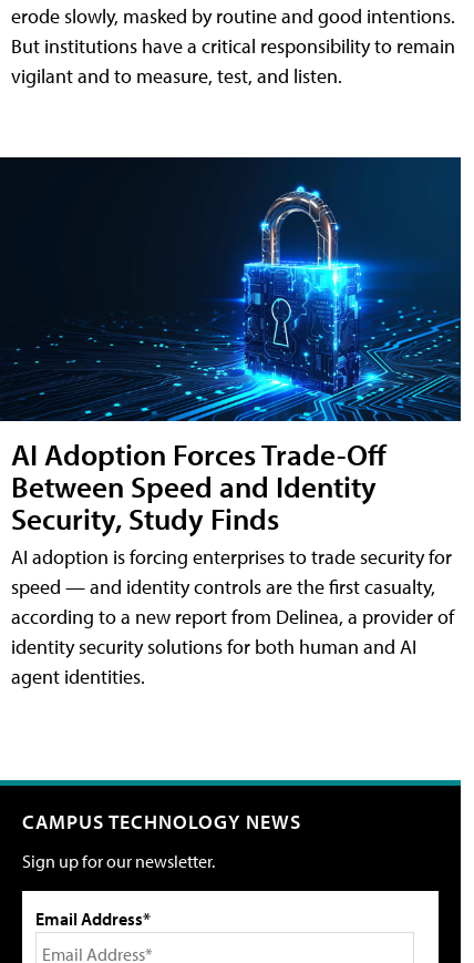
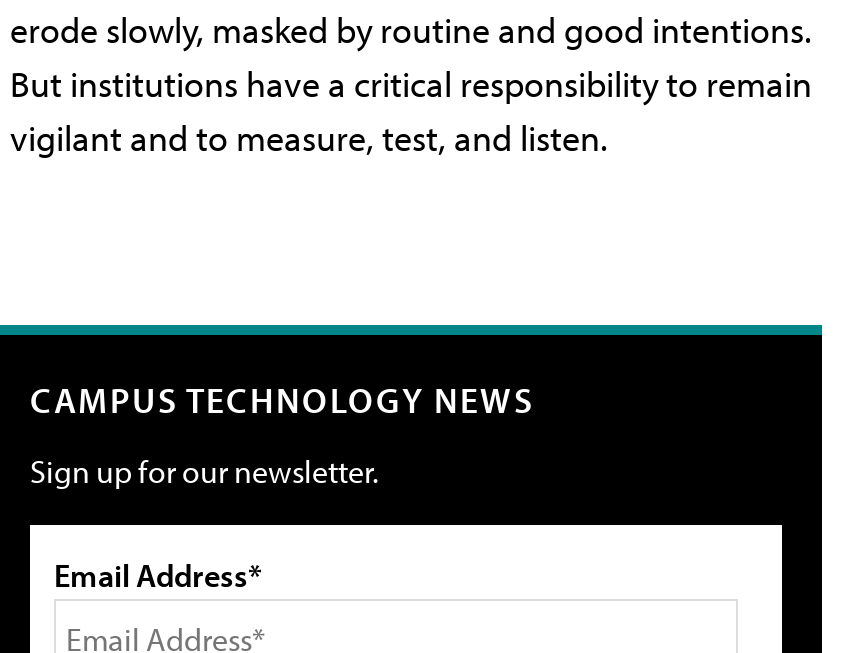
[3,156,462,689] [image] | AI Adoption Forces Trade-Off | Between Speed and Identity | Security, Study Finds | AI adoption is forcing enterprises to trade security for | speed — and identity controls are the first casualty, | according to a new report from Delinea, a provider of | identity security solutions for both human and AI | agent identities. -> none

